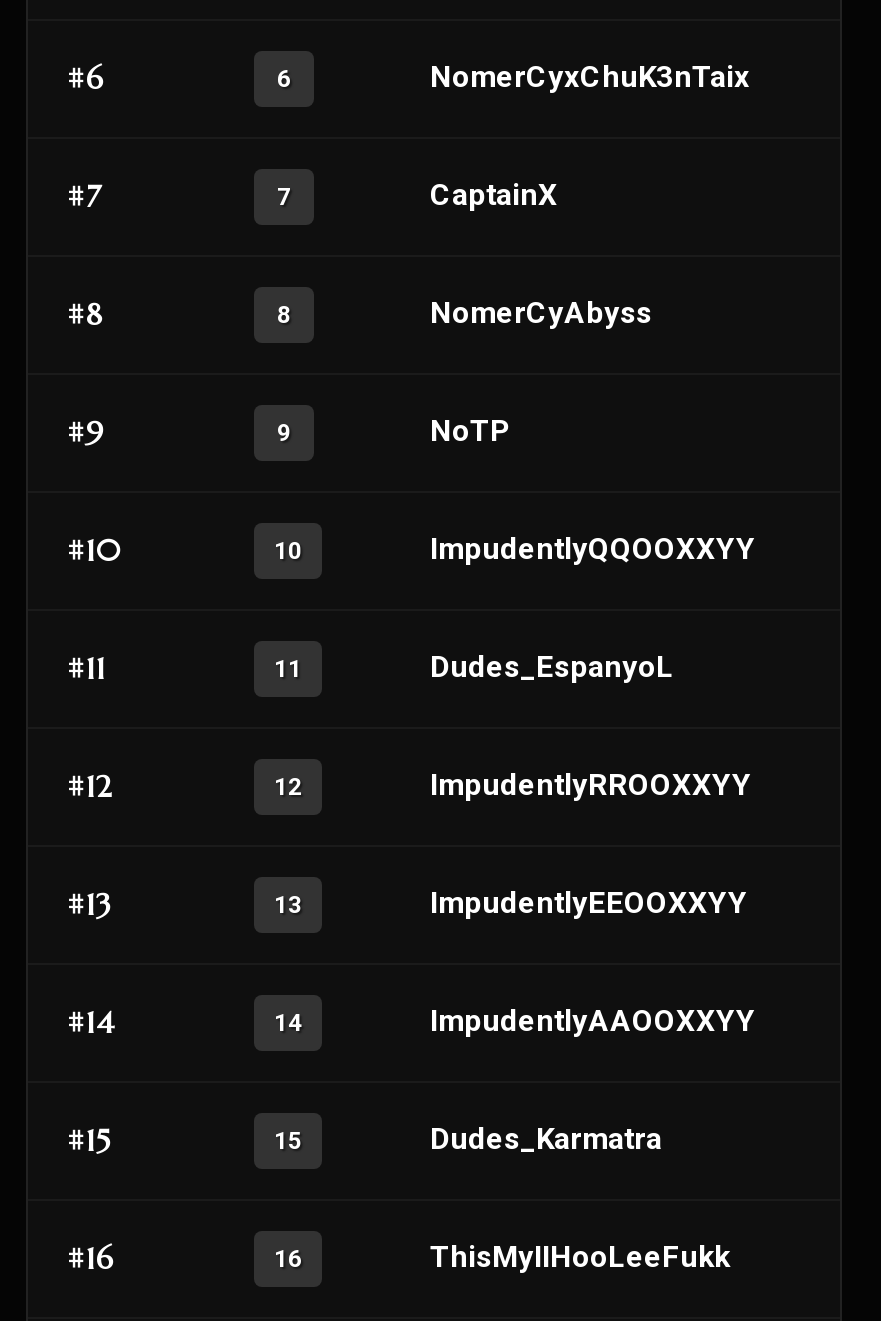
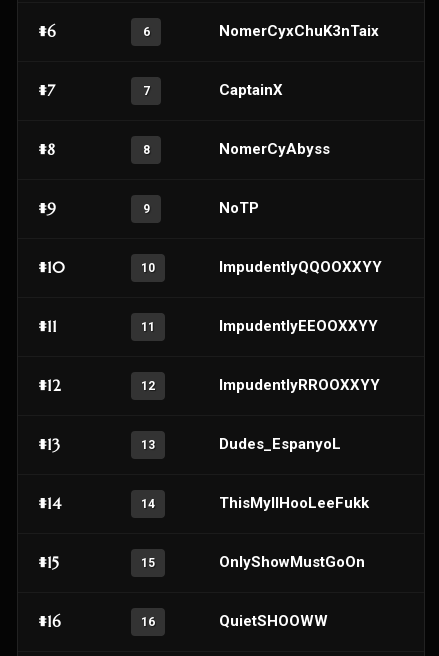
moved [430,649,674,685] -> [219,435,341,453]: Dudes_EspanyoL
moved [430,885,748,921] -> [219,317,378,335]: ImpudentlyEEOOXXYY
[430,1003,756,1039] ImpudentlyAAOOXXYY -> none
[430,1121,662,1157] Dudes_Karmatra -> [219,553,365,571] OnlyShowMustGoOn
moved [430,1239,730,1275] -> [219,494,369,512]: ThisMyIIHooLeeFukk
none -> [219,612,328,630] QuietSHOOWW

